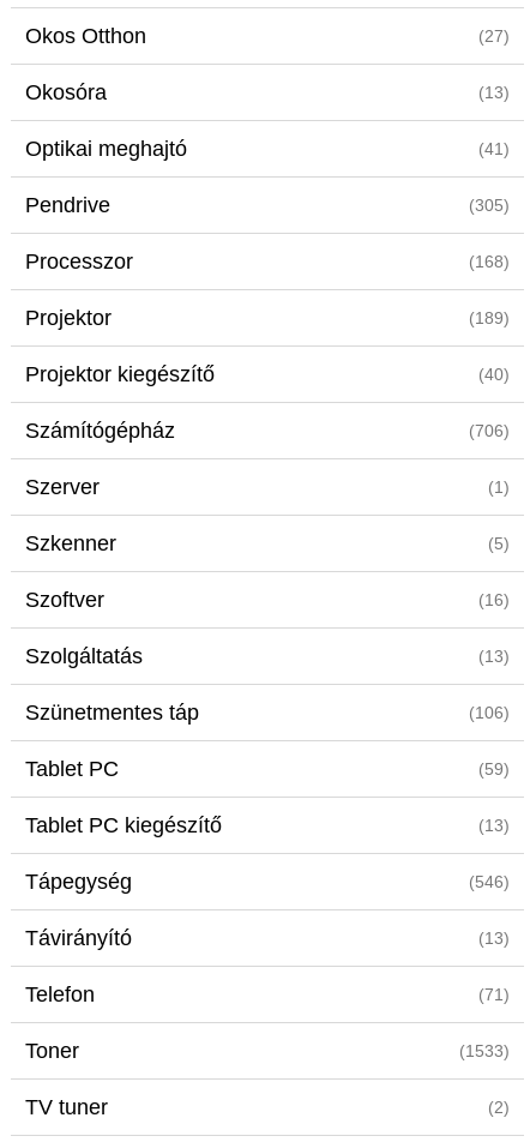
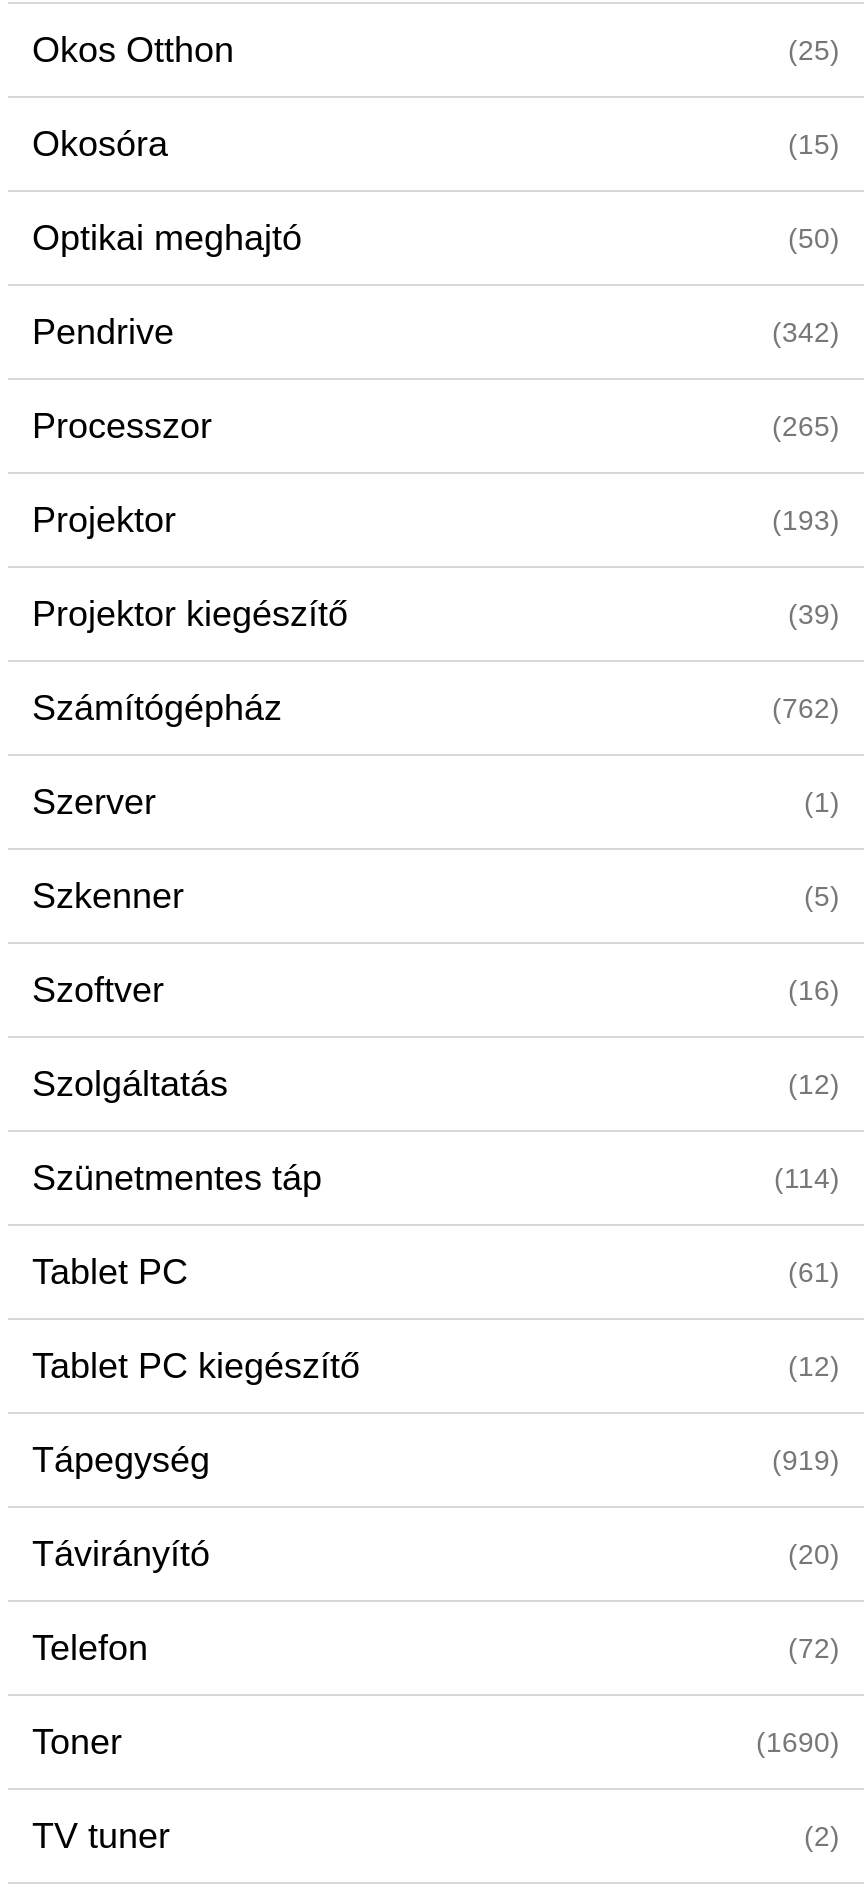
[478,26,510,46] (27) -> [788,34,840,66] (25)
[478,83,510,102] (13) -> [788,128,840,160] (15)
[478,139,510,158] (41) -> [788,222,840,254] (50)
[469,196,510,215] (305) -> [772,316,840,348] (342)
[469,252,510,271] (168) -> [772,410,840,442] (265)
[469,308,510,327] (189) -> [772,504,840,536] (193)
[478,365,510,384] (40) -> [788,598,840,630] (39)
[469,421,510,440] (706) -> [772,692,840,724] (762)
[478,647,510,666] (13) -> [788,1068,840,1100] (12)
[469,703,510,722] (106) -> [774,1162,840,1194] (114)
[478,759,510,779] (59) -> [788,1256,840,1288] (61)
[478,816,510,835] (13) -> [788,1350,840,1382] (12)
[469,872,510,891] (546) -> [772,1444,840,1476] (919)
[478,928,510,948] (13) -> [788,1538,840,1570] (20)
[478,985,510,1004] (71) -> [788,1632,840,1664] (72)
[459,1041,510,1060] (1533) -> [756,1726,840,1758] (1690)

